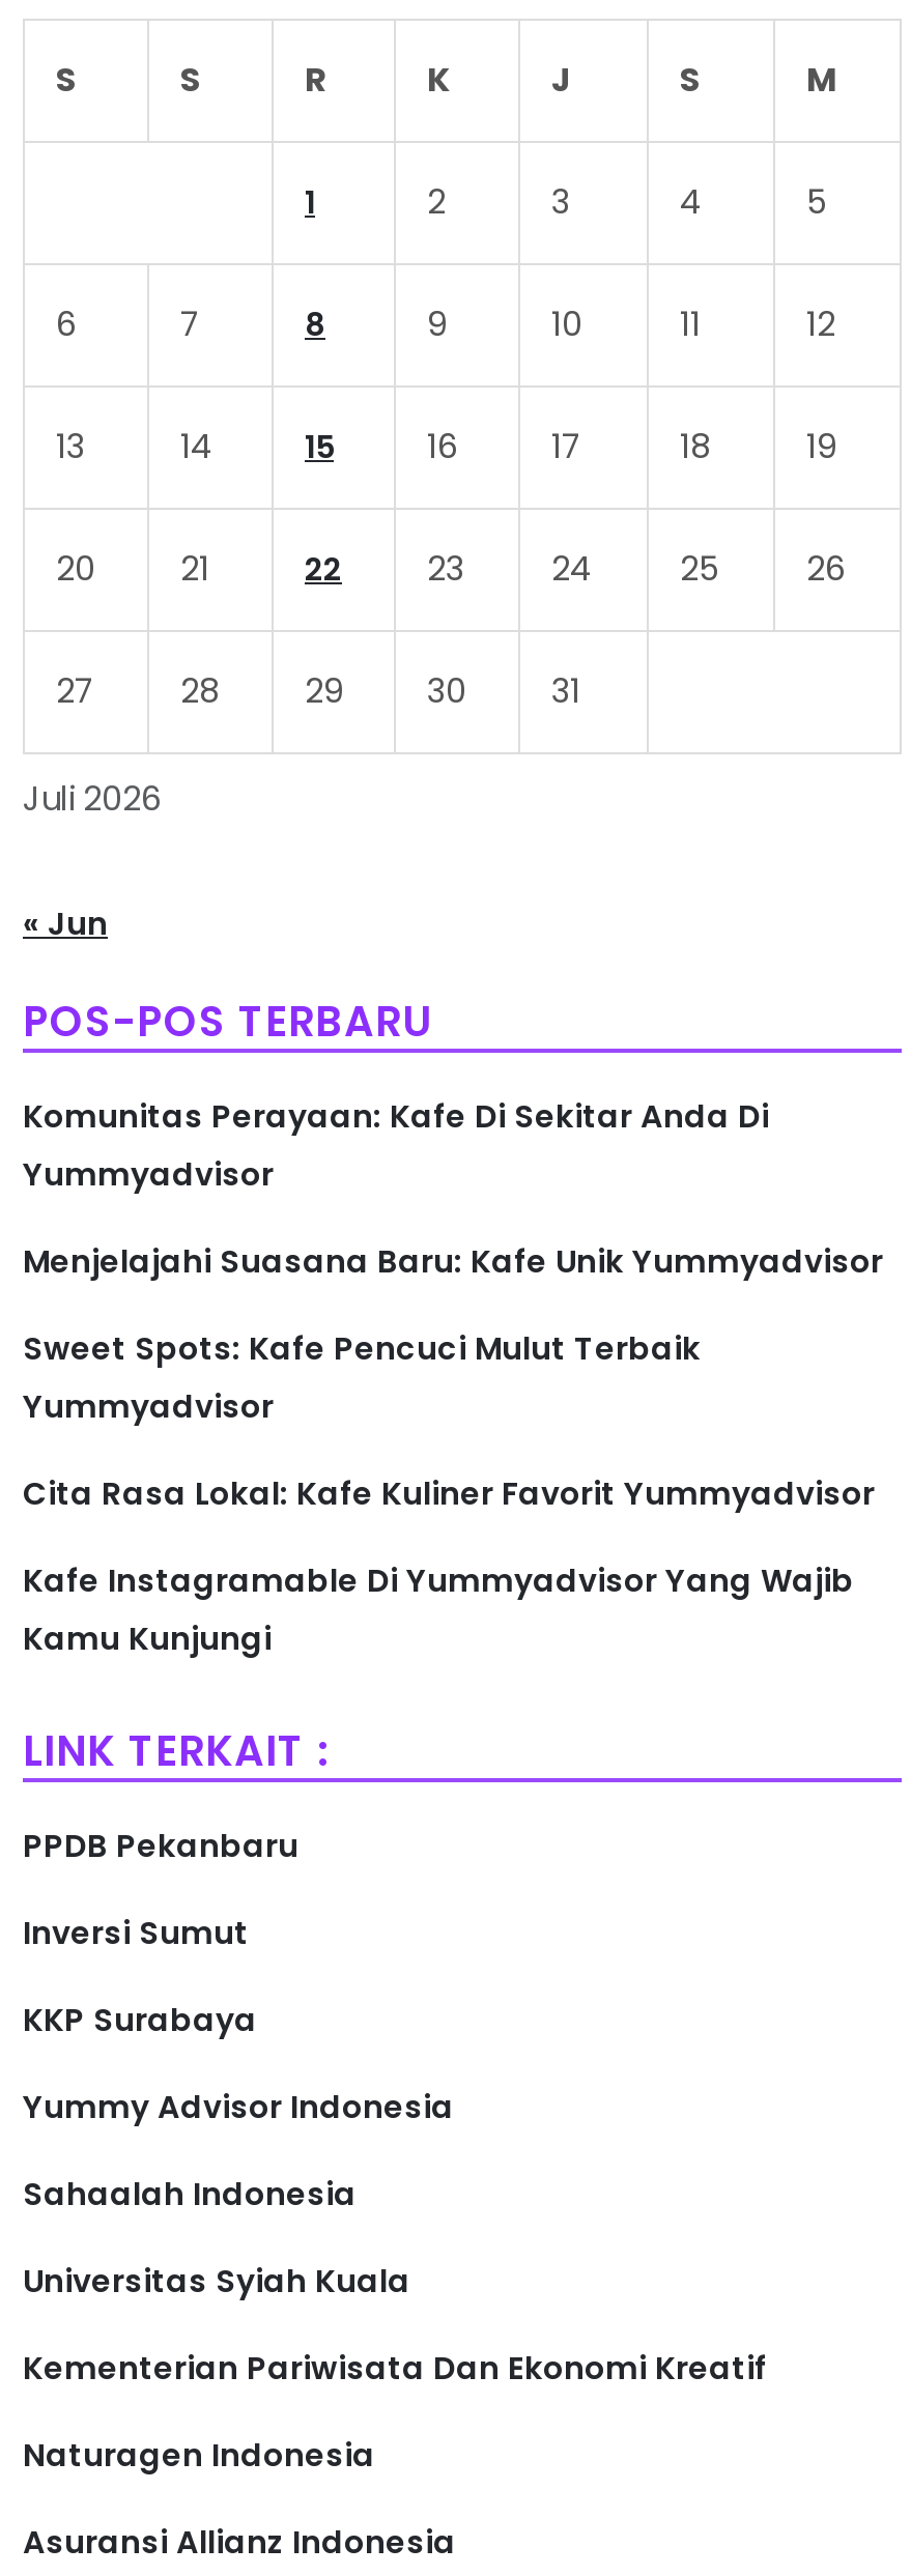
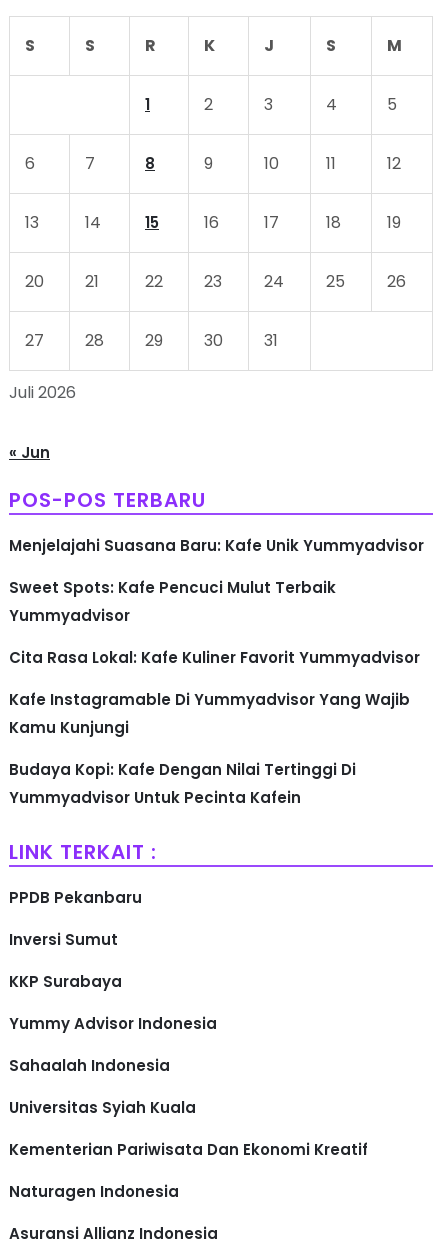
[23,1094,769,1196] Komunitas Perayaan: Kafe Di Sekitar Anda Di | Yummyadvisor -> none
moved [23,1239,883,1660] -> [9,535,424,738]: Menjelajahi Suasana Baru: Kafe Unik Yummyadvisor | Sweet Spots: Kafe Pencuci Mulut Terbaik | Yummyadvisor | Cita Rasa Lokal: Kafe Kuliner Favorit Yummyadvisor | Kafe Instagramable Di Yummyadvisor Yang Wajib | Kamu Kunjungi
none -> [9,759,356,808] Budaya Kopi: Kafe Dengan Nilai Tertinggi Di | Yummyadvisor Untuk Pecinta Kafein

